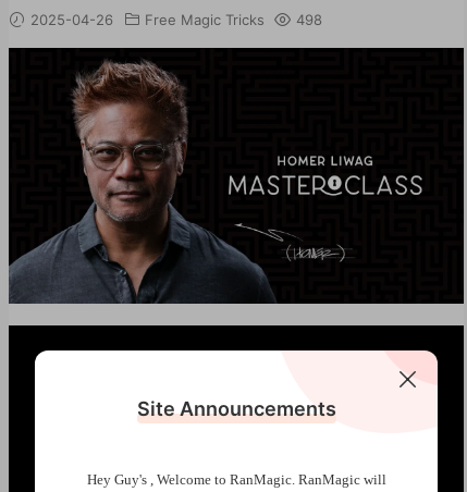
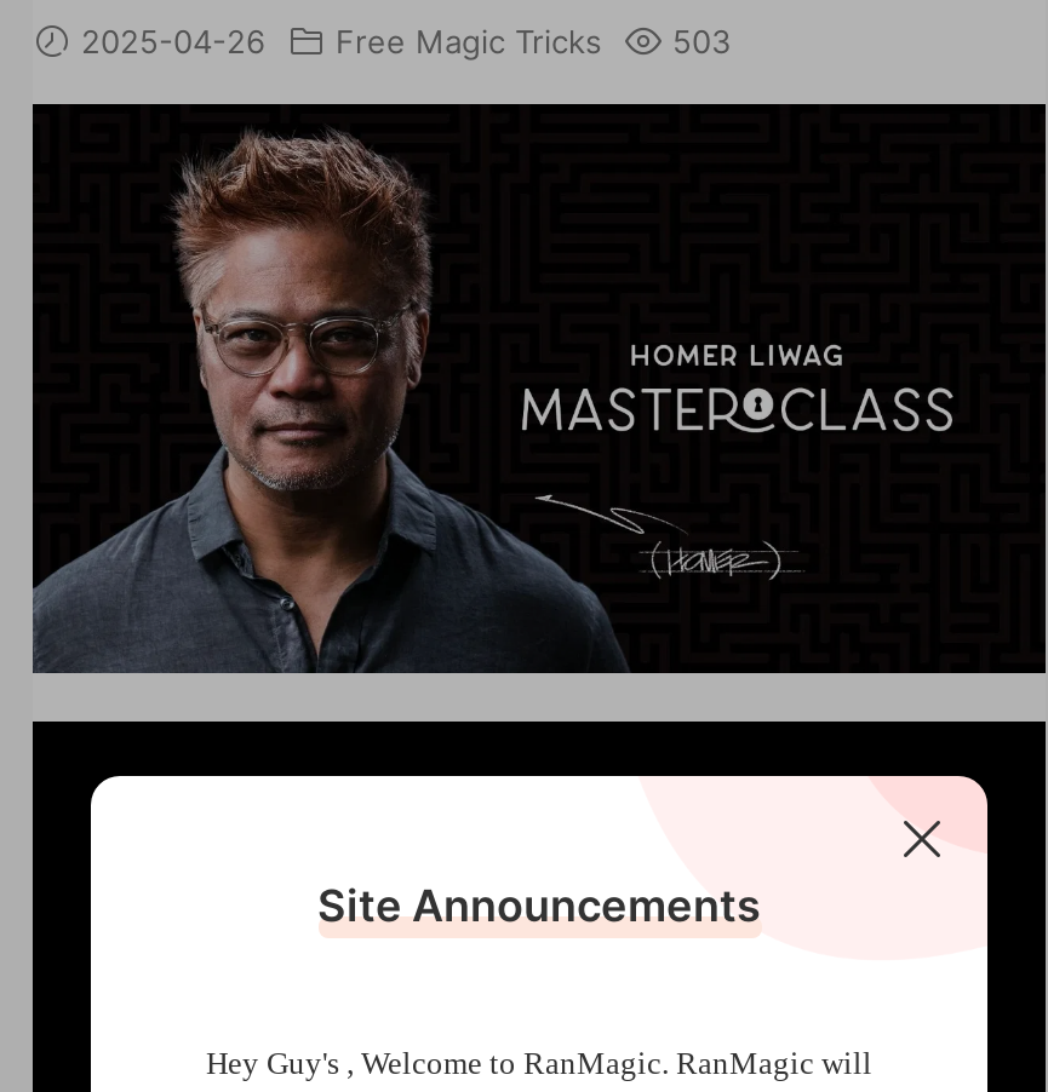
[26,11,322,28] 2025-04-26 Free Magic Tricks 498 -> [71,22,731,61] 2025-04-26 Free Magic Tricks 503

